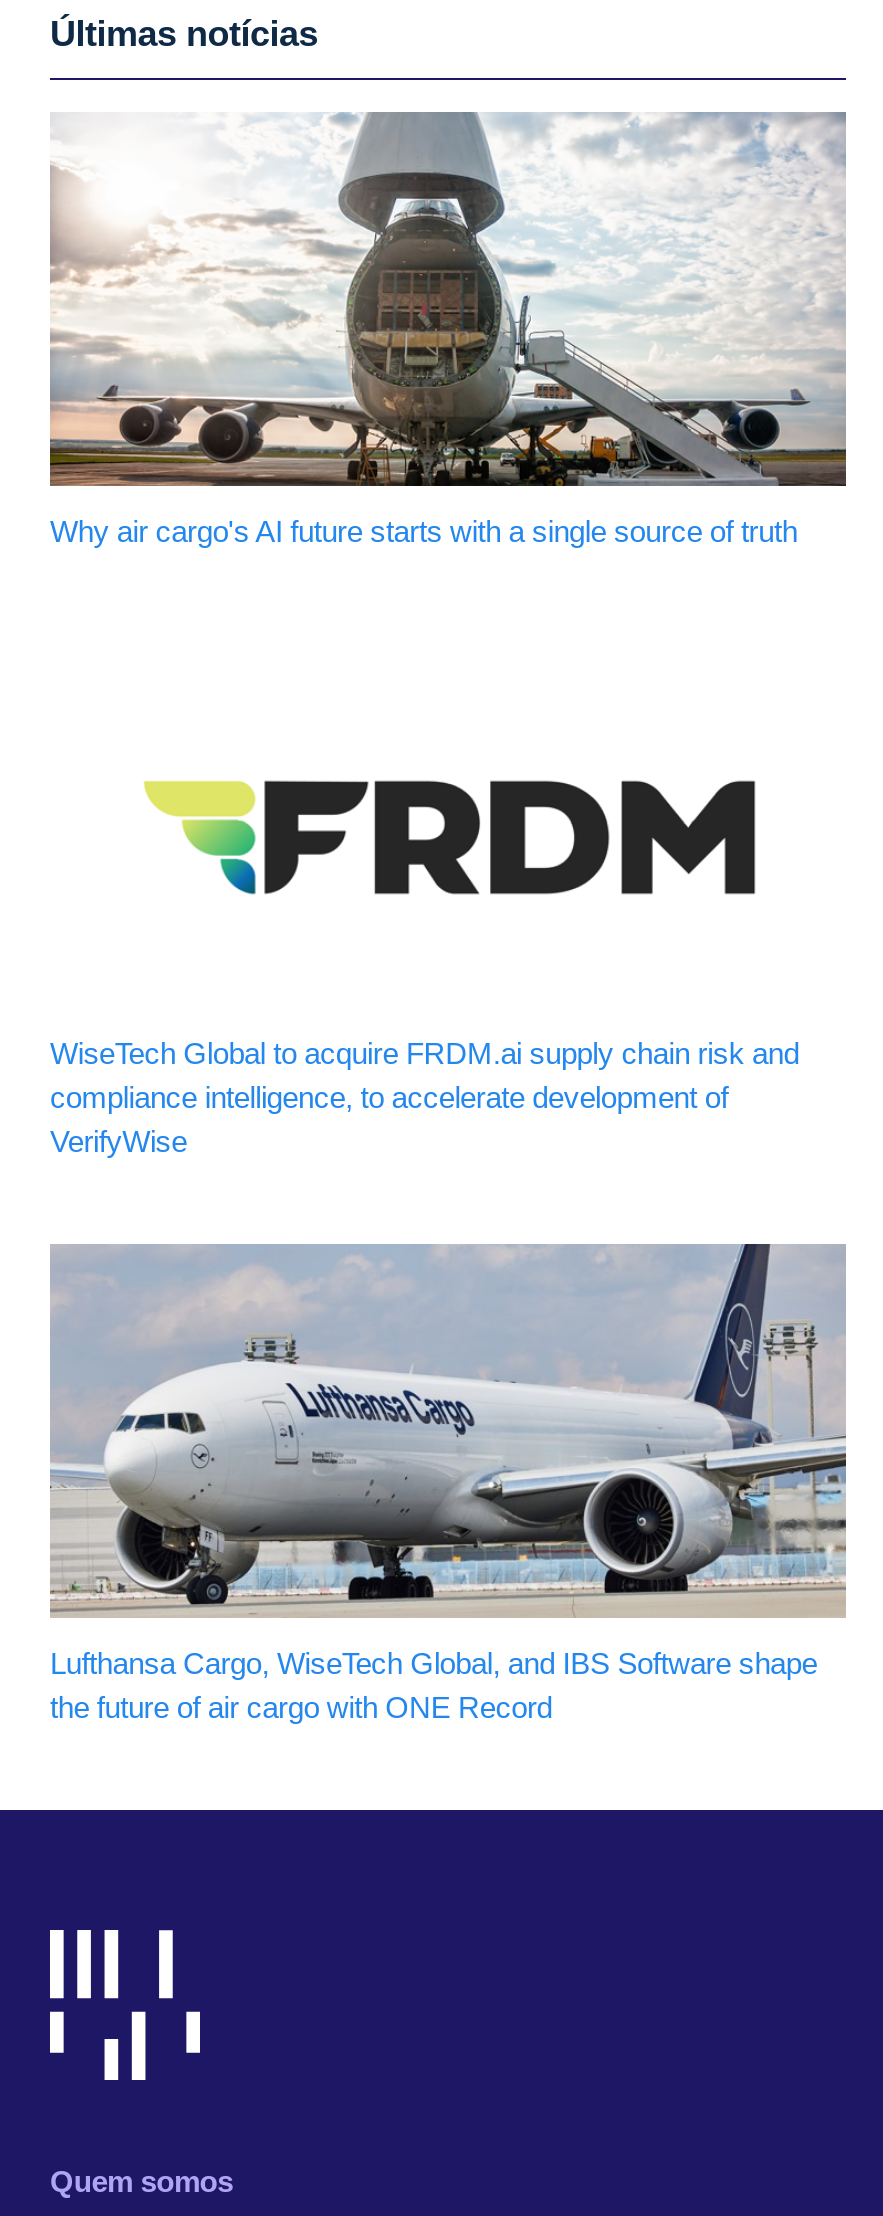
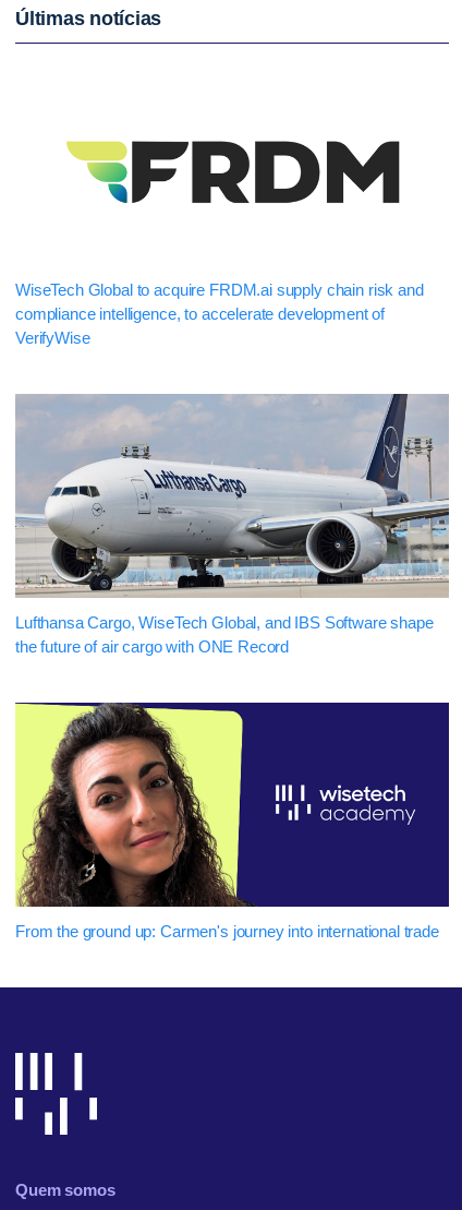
[48,110,848,548] [image] | Why air cargo's AI future starts with a single source of truth -> none
moved [188,816,258,888] -> [90,160,129,200]: [image]
moved [46,1036,850,1724] -> [13,280,451,656]: [image] | WiseTech Global to acquire FRDM.ai supply chain risk and | compliance intelligence, to accelerate development of | VerifyWise | Lufthansa Cargo, WiseTech Global, and IBS Software shape | the future of air cargo with ONE Record
none -> [14,703,450,941] [image] | From the ground up: Carmen's journey into international trade

